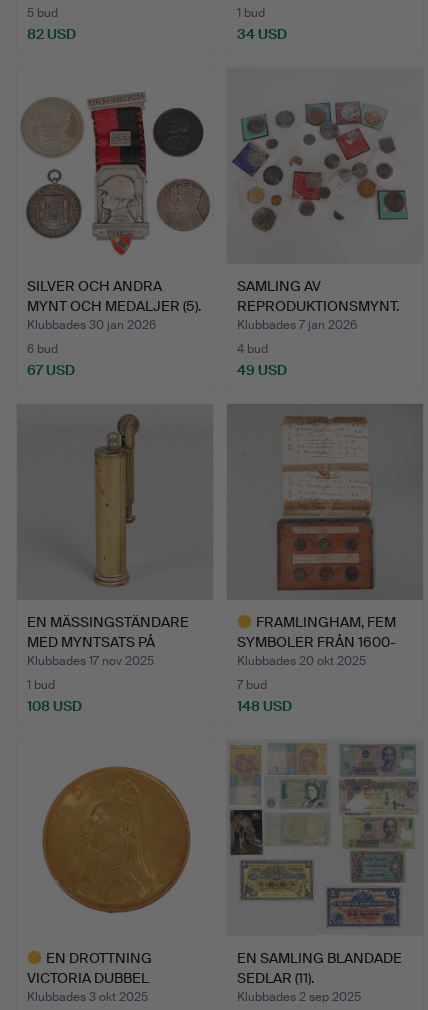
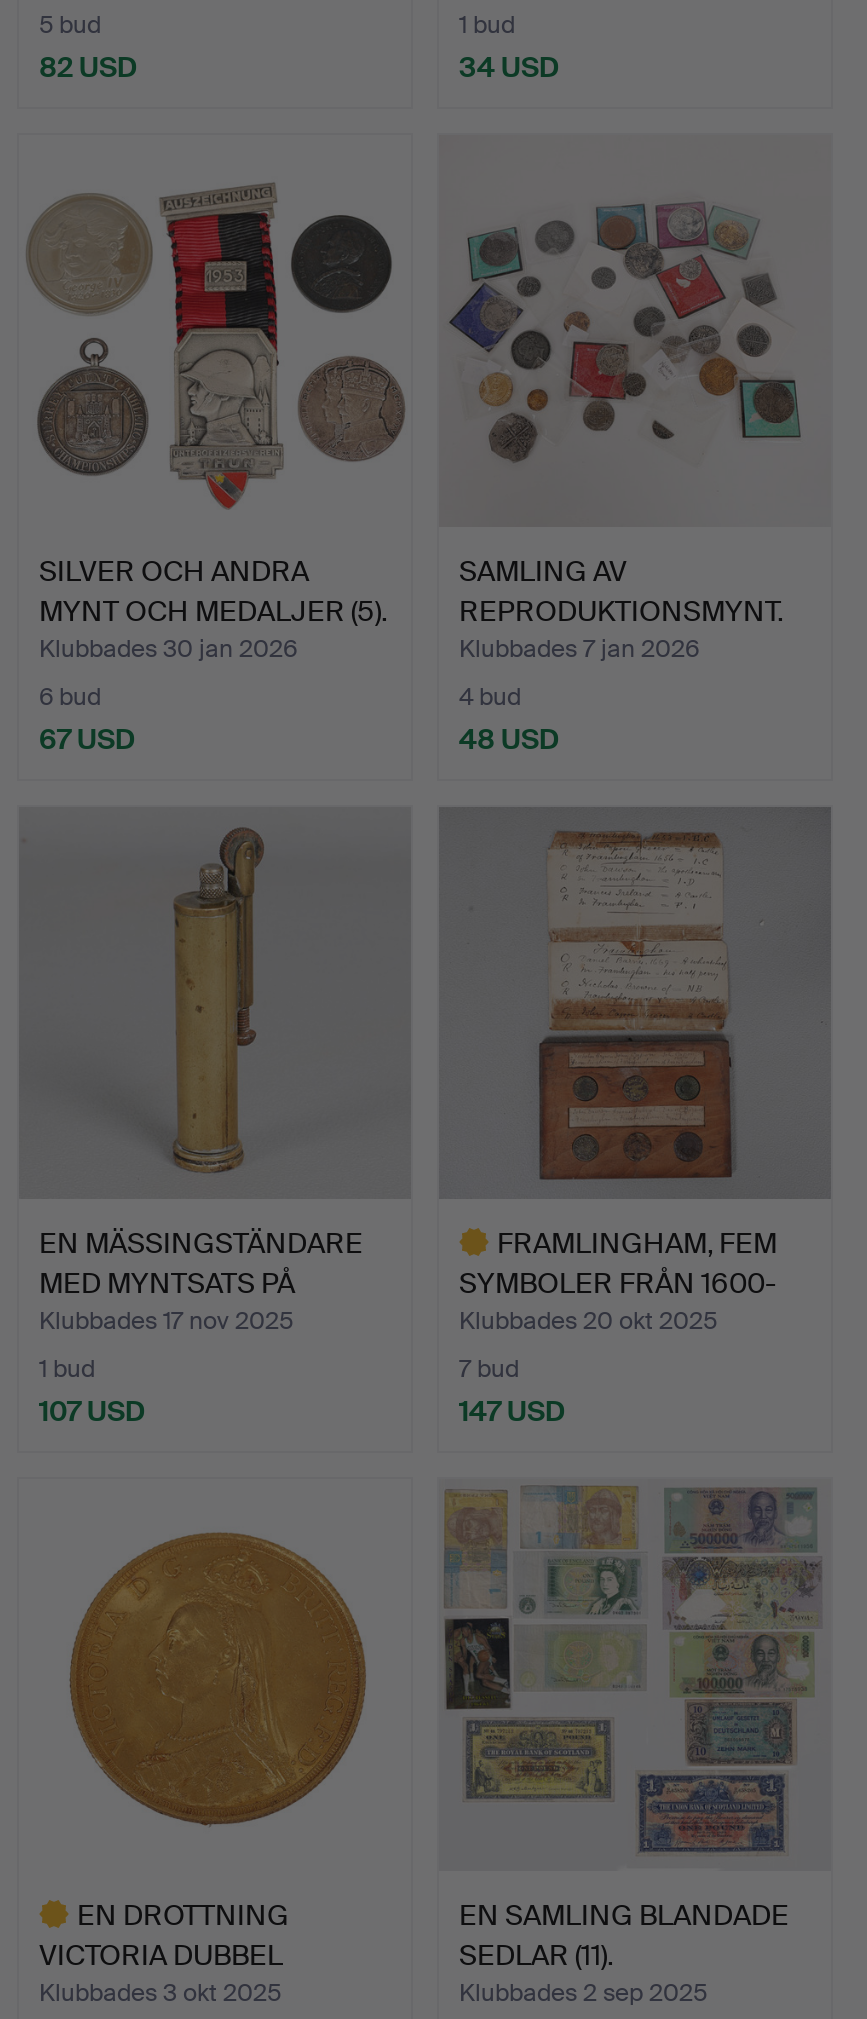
[237,361,287,379] 49 USD -> [459,720,559,756] 48 USD
[27,697,82,715] 108 USD -> [39,1393,145,1429] 107 USD
[237,697,292,715] 148 USD -> [459,1393,565,1429] 147 USD

